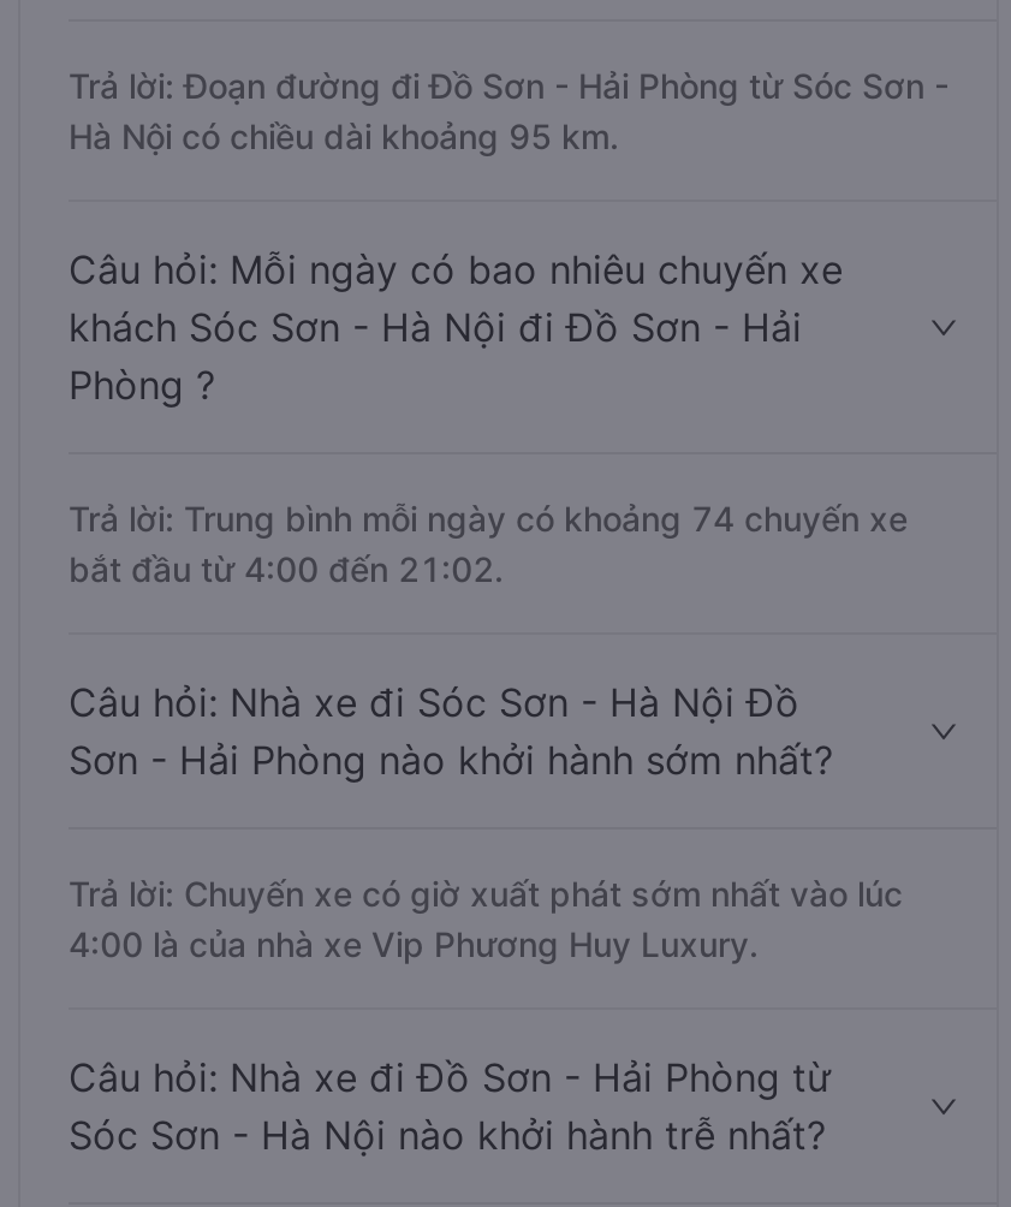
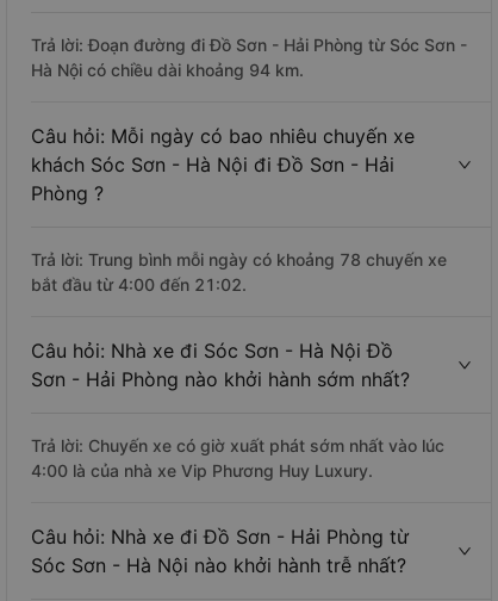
[69,115,619,156] Hà Nội có chiều dài khoảng 95 km. -> [31,60,304,80] Hà Nội có chiều dài khoảng 94 km.
[69,498,908,539] Trả lời: Trung bình mỗi ngày có khoảng 74 chuyến xe -> [31,249,447,269] Trả lời: Trung bình mỗi ngày có khoảng 78 chuyến xe

